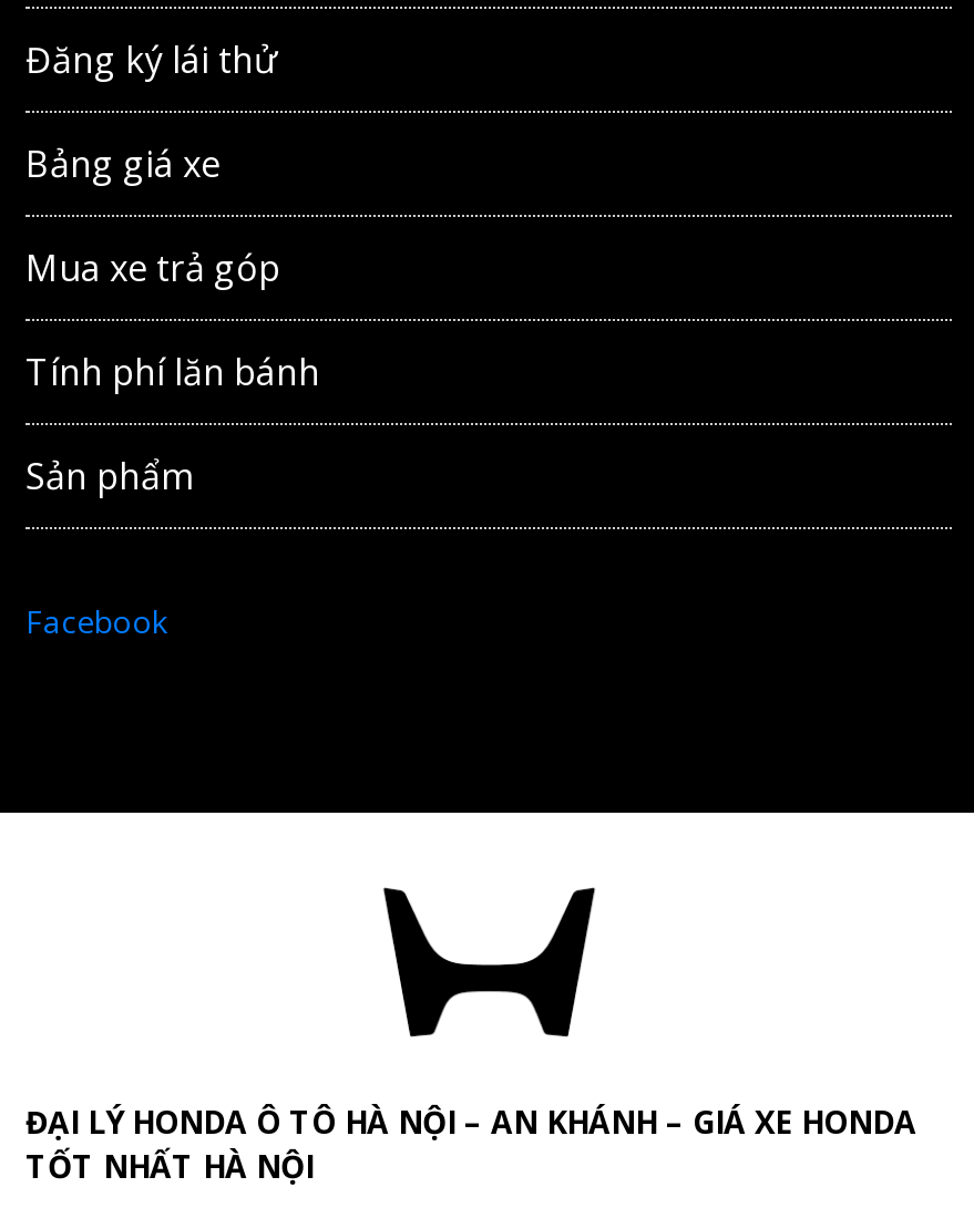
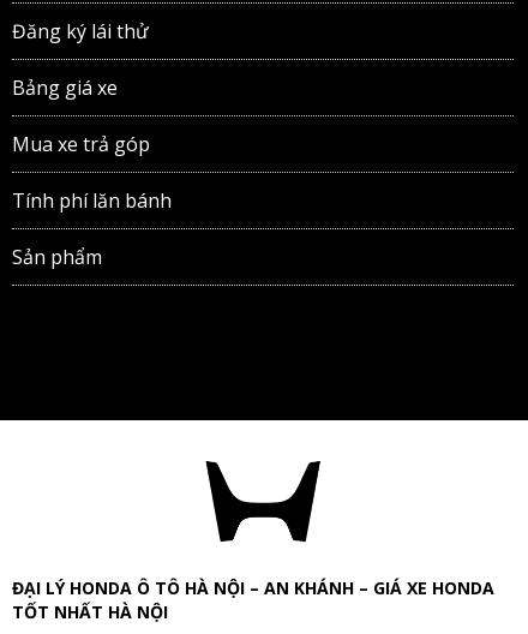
[25,600,167,642] Facebook -> none

